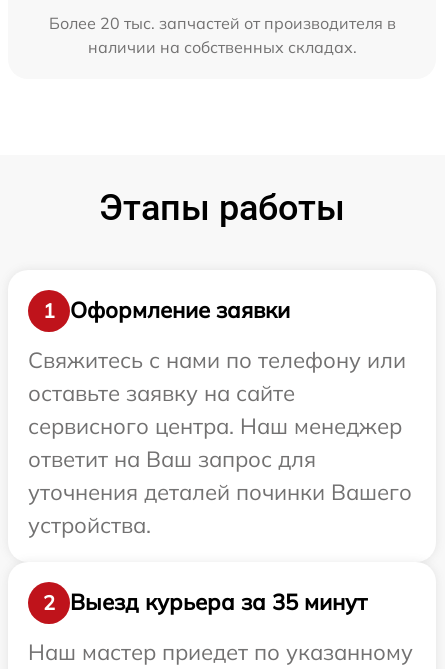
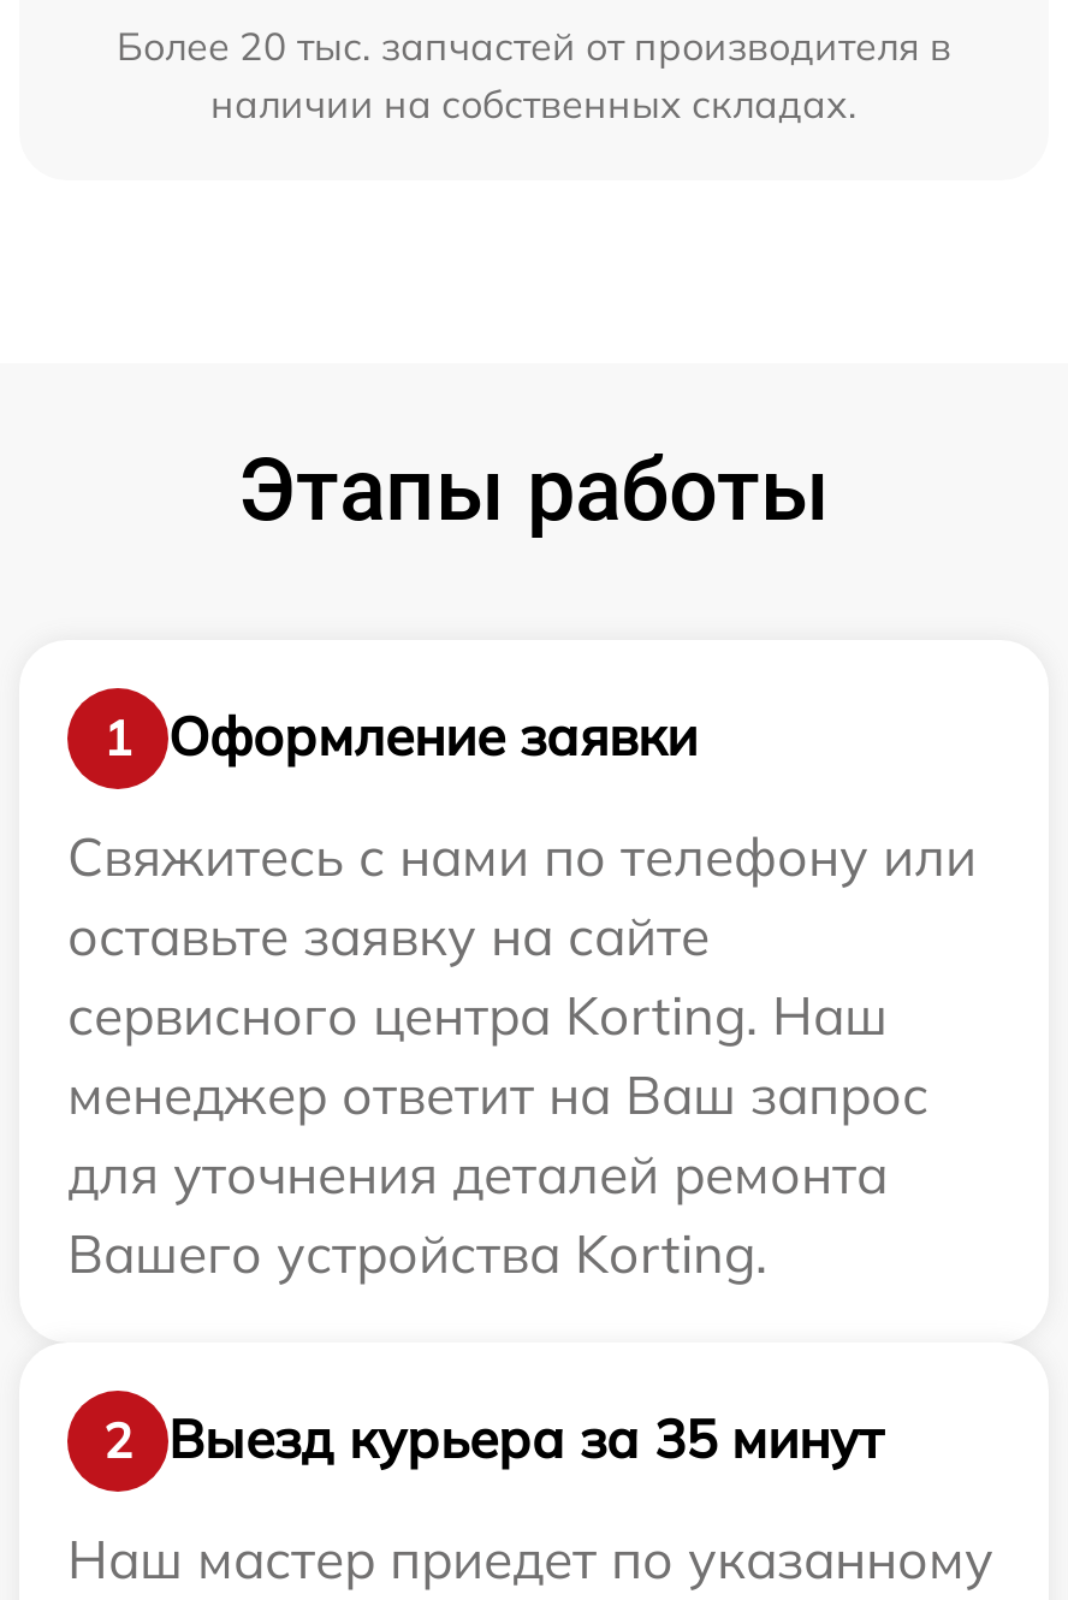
[28,412,412,539] сервисного центра. Наш менеджер | ответит на Ваш запрос для | уточнения деталей починки Вашего | устройства. -> [67,981,928,1287] сервисного центра Korting. Наш | менеджер ответит на Ваш запрос | для уточнения деталей ремонта | Вашего устройства Korting.

